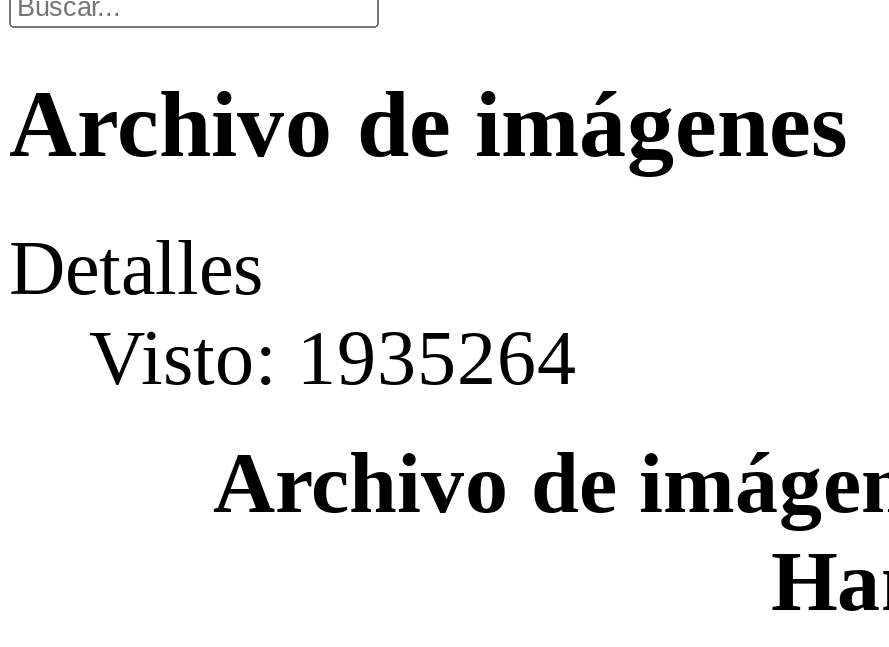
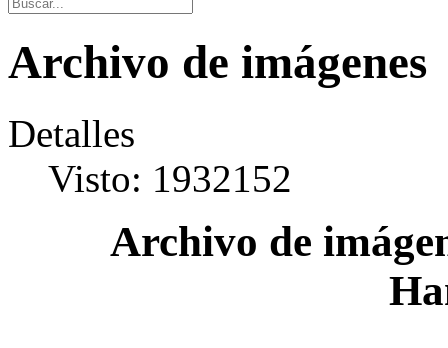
[89,314,577,400] Visto: 1935264 -> [48,157,292,200] Visto: 1932152

